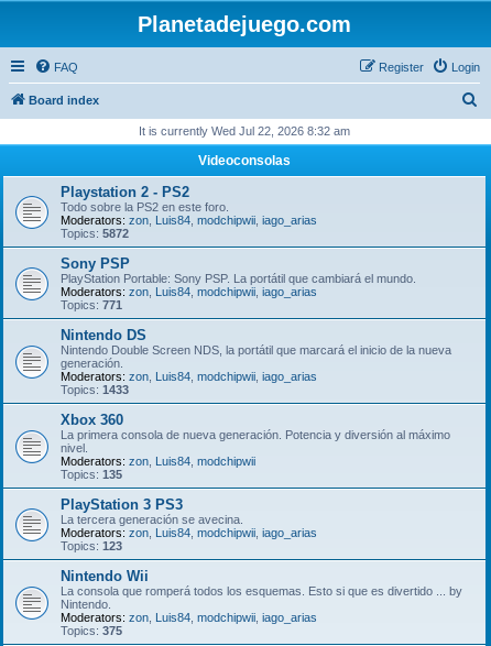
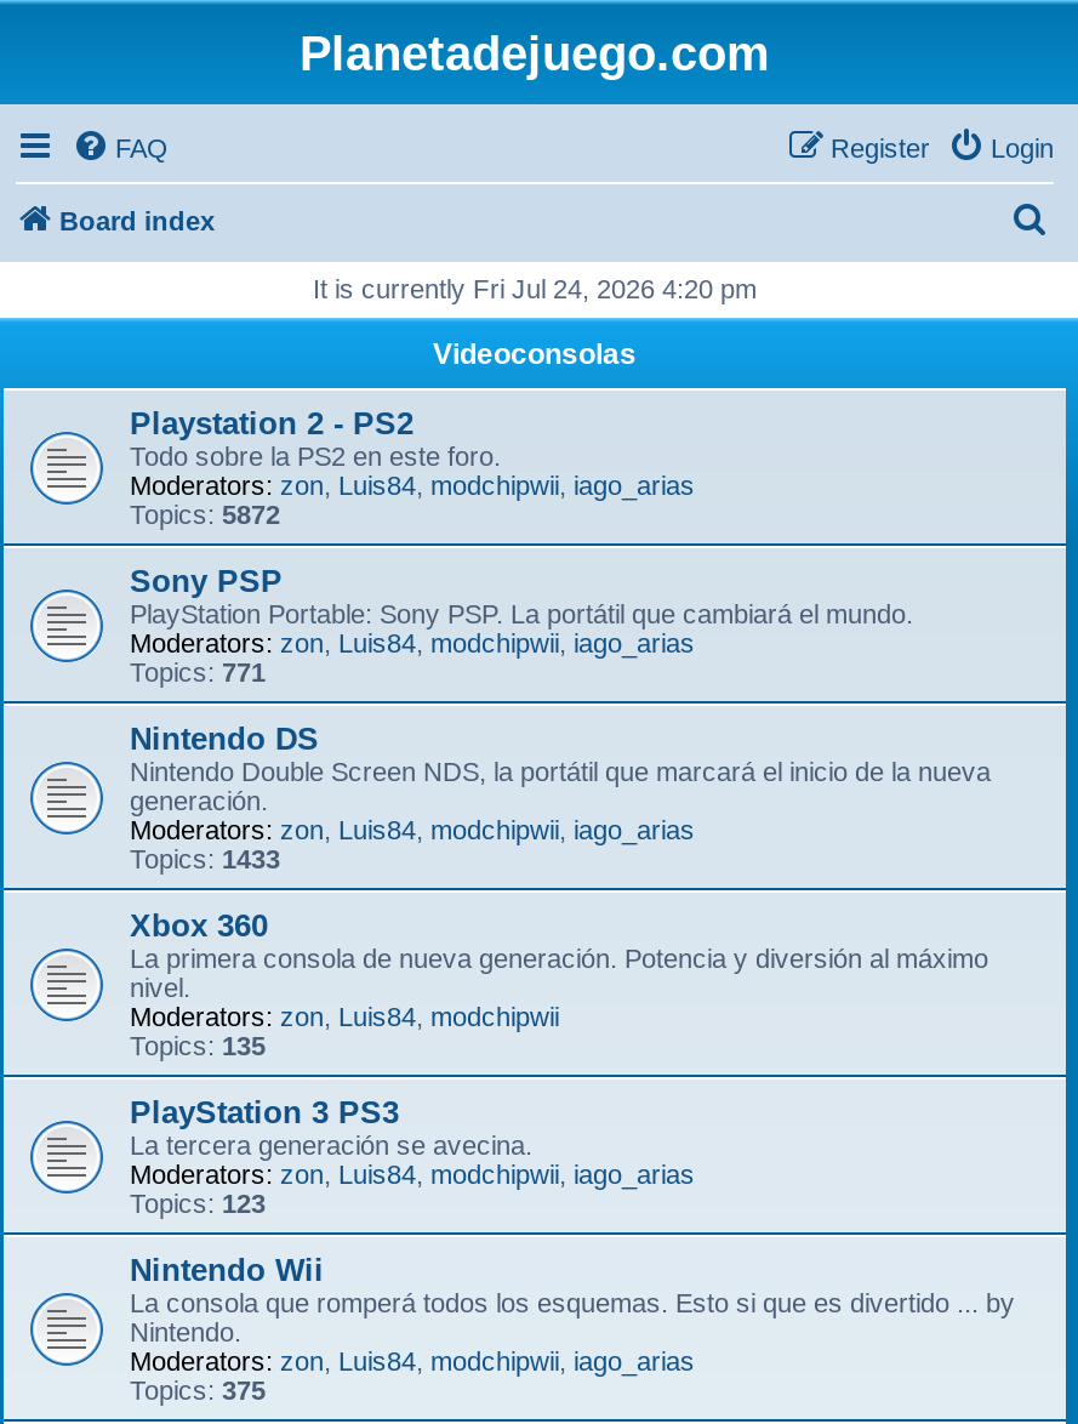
[139,124,350,138] It is currently Wed Jul 22, 2026 8:32 am -> [313,274,757,303] It is currently Fri Jul 24, 2026 4:20 pm

